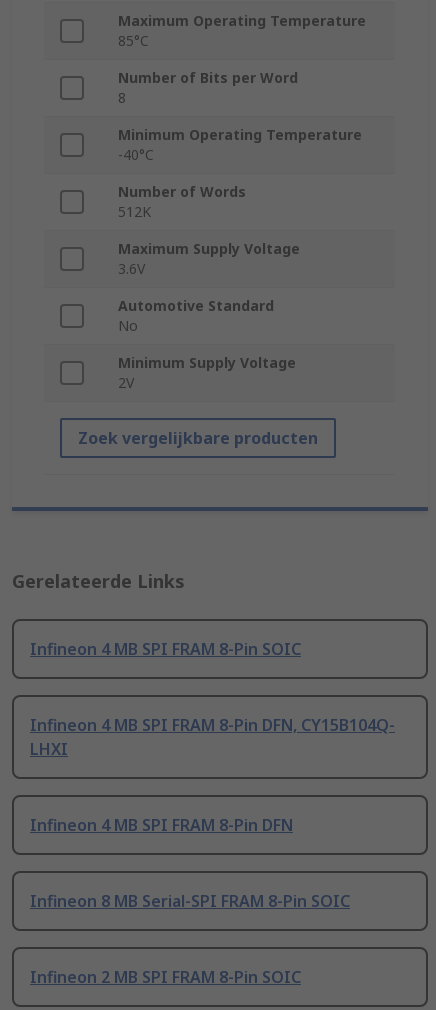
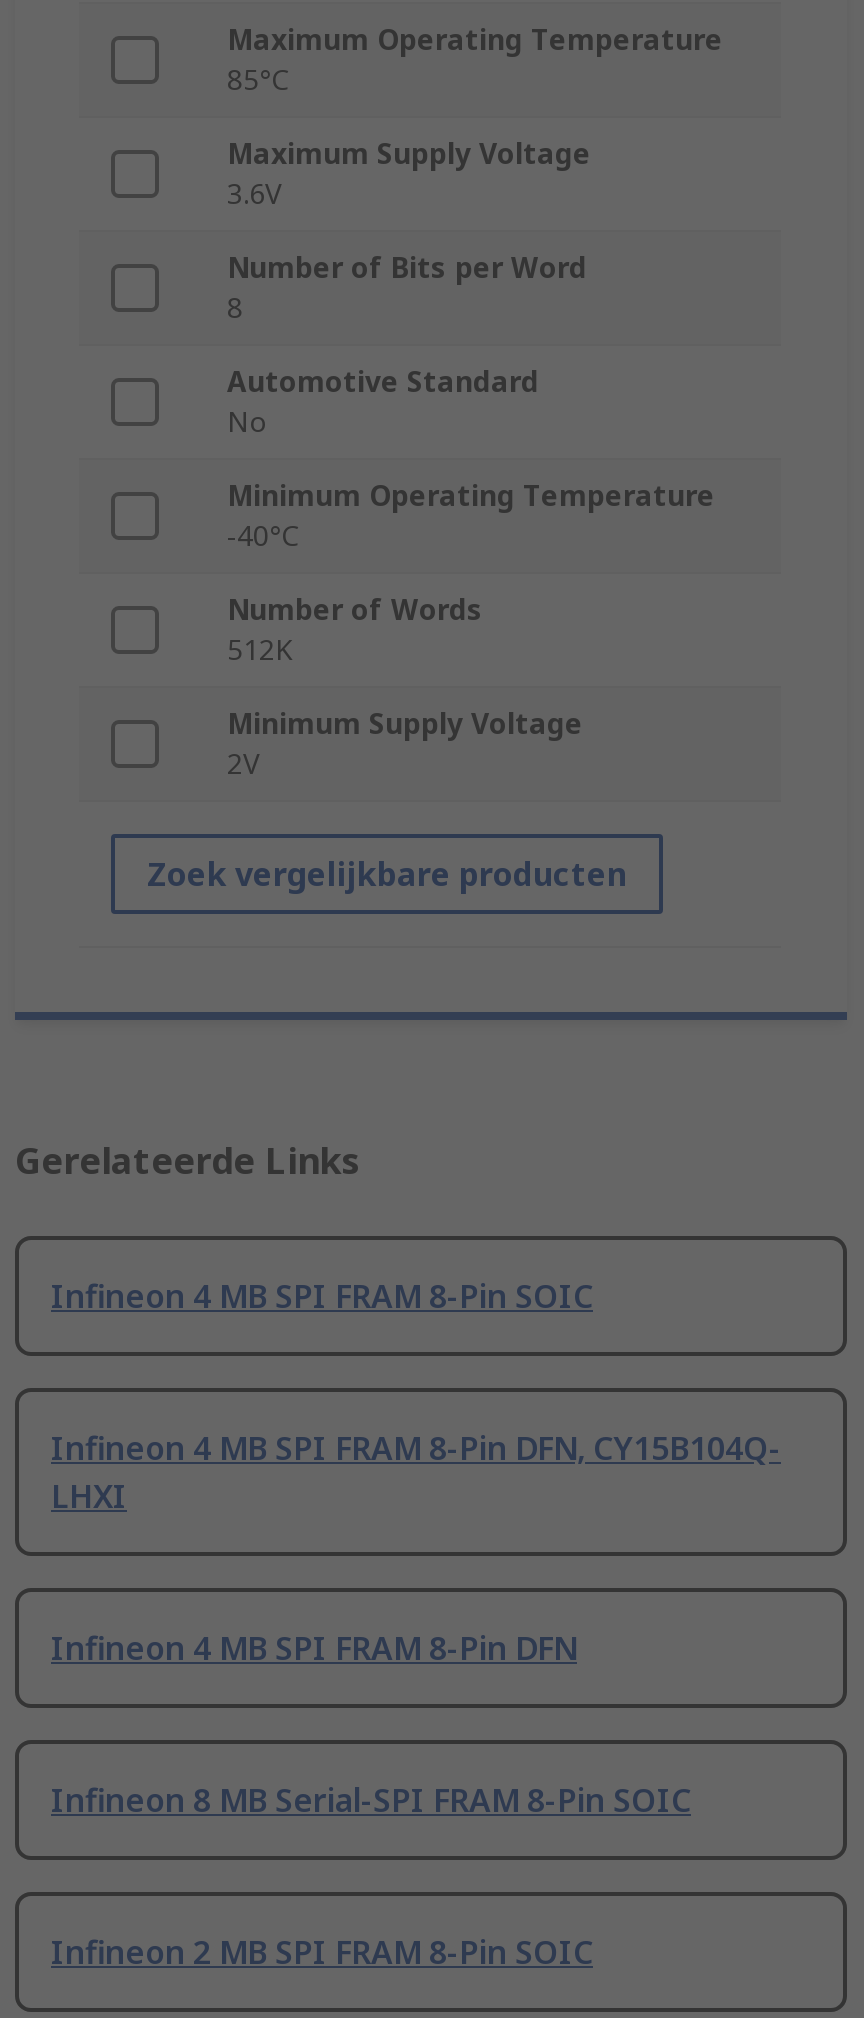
moved [118,68,298,107] -> [227,249,587,327]: Number of Bits per Word | 8
moved [118,125,362,221] -> [227,477,715,669]: Minimum Operating Temperature | -40°C | Number of Words | 512K
moved [118,239,300,278] -> [227,135,591,213]: Maximum Supply Voltage | 3.6V
moved [118,296,274,335] -> [227,363,539,441]: Automotive Standard | No

